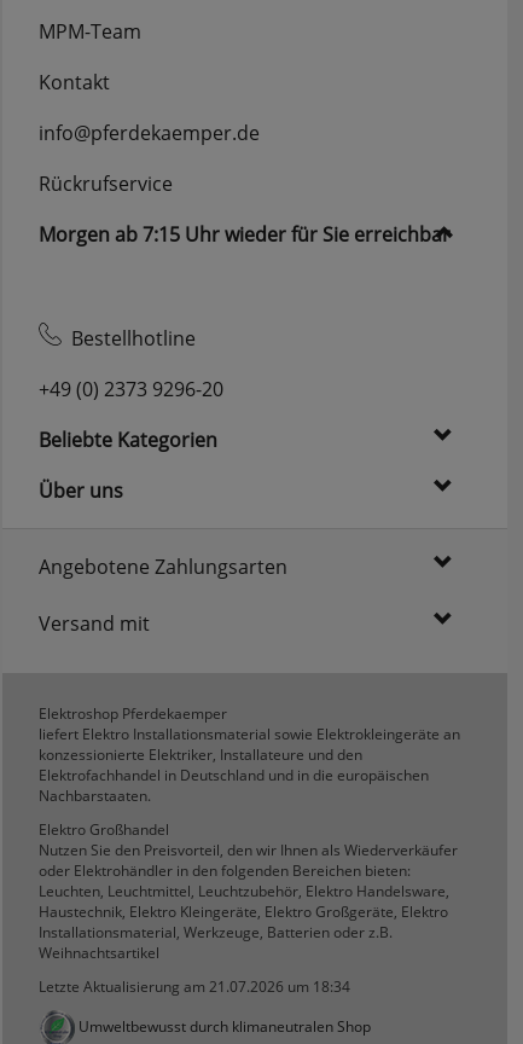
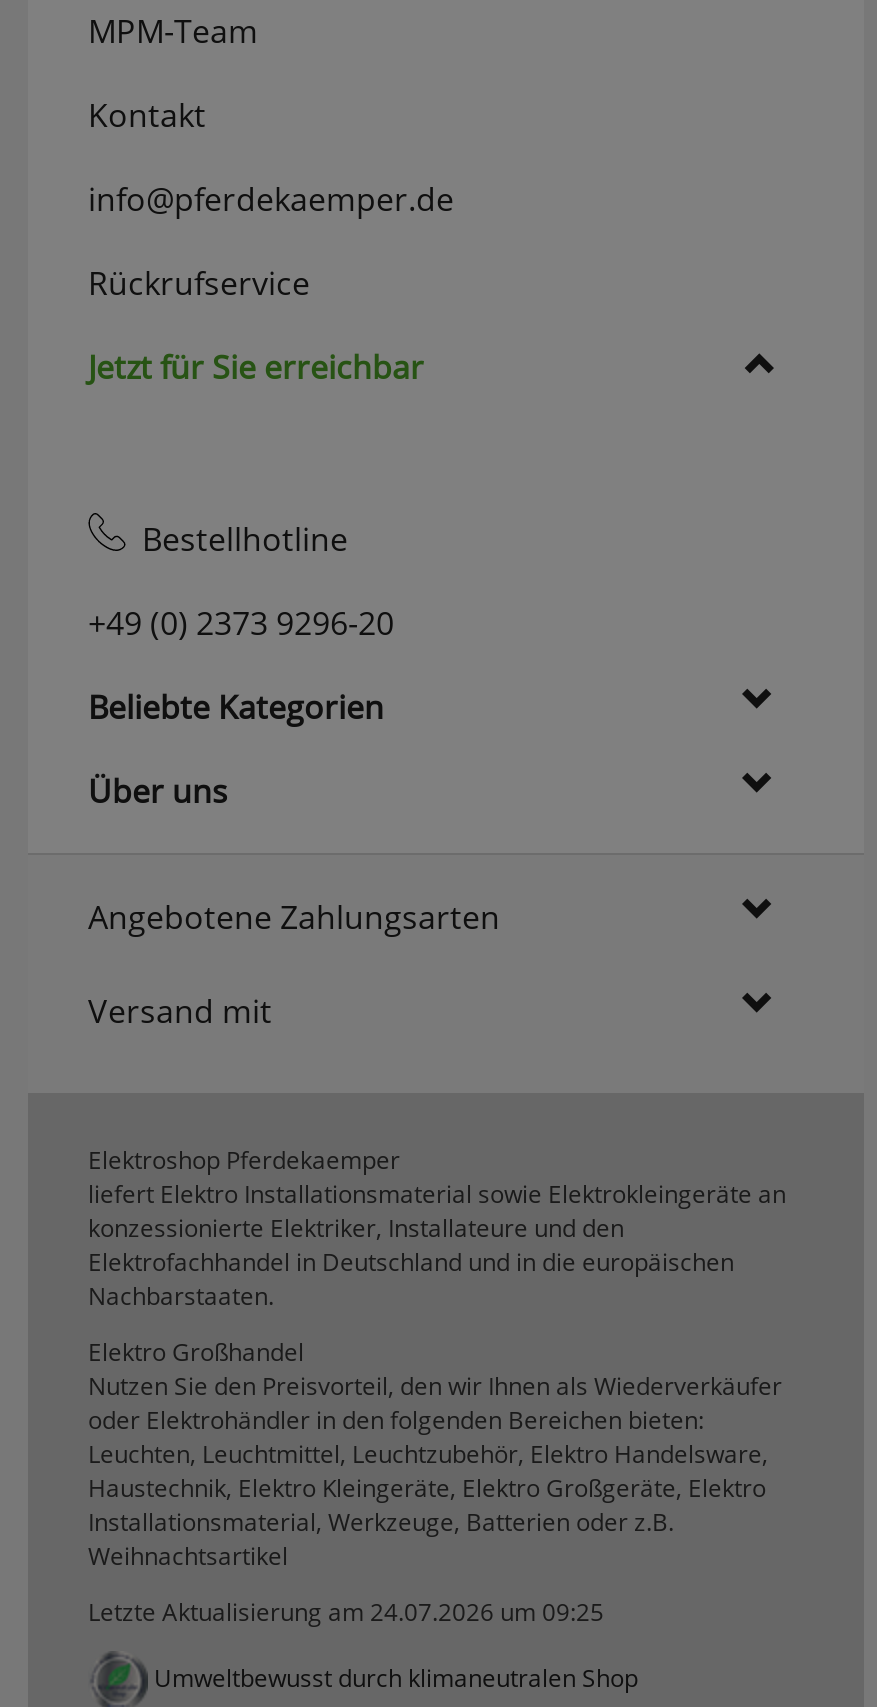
[39,221,451,248] Morgen ab 7:15 Uhr wieder für Sie erreichbar -> [88,345,424,389] Jetzt für Sie erreichbar
[39,976,350,997] Letzte Aktualisierung am 21.07.2026 um 18:34 -> [88,1595,604,1629] Letzte Aktualisierung am 24.07.2026 um 09:25

